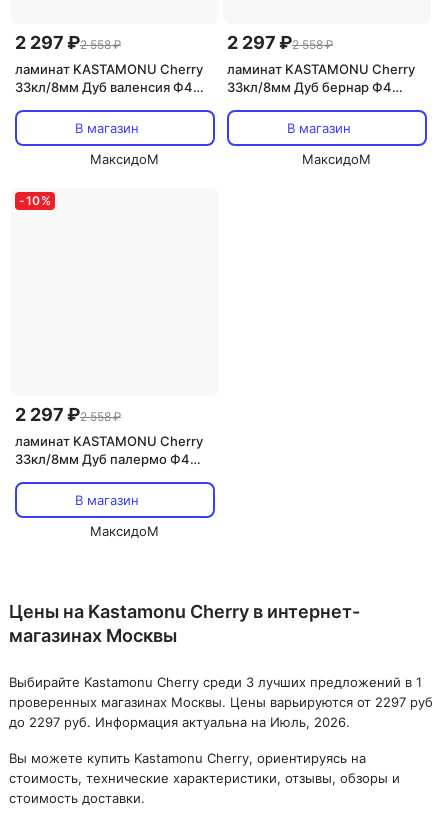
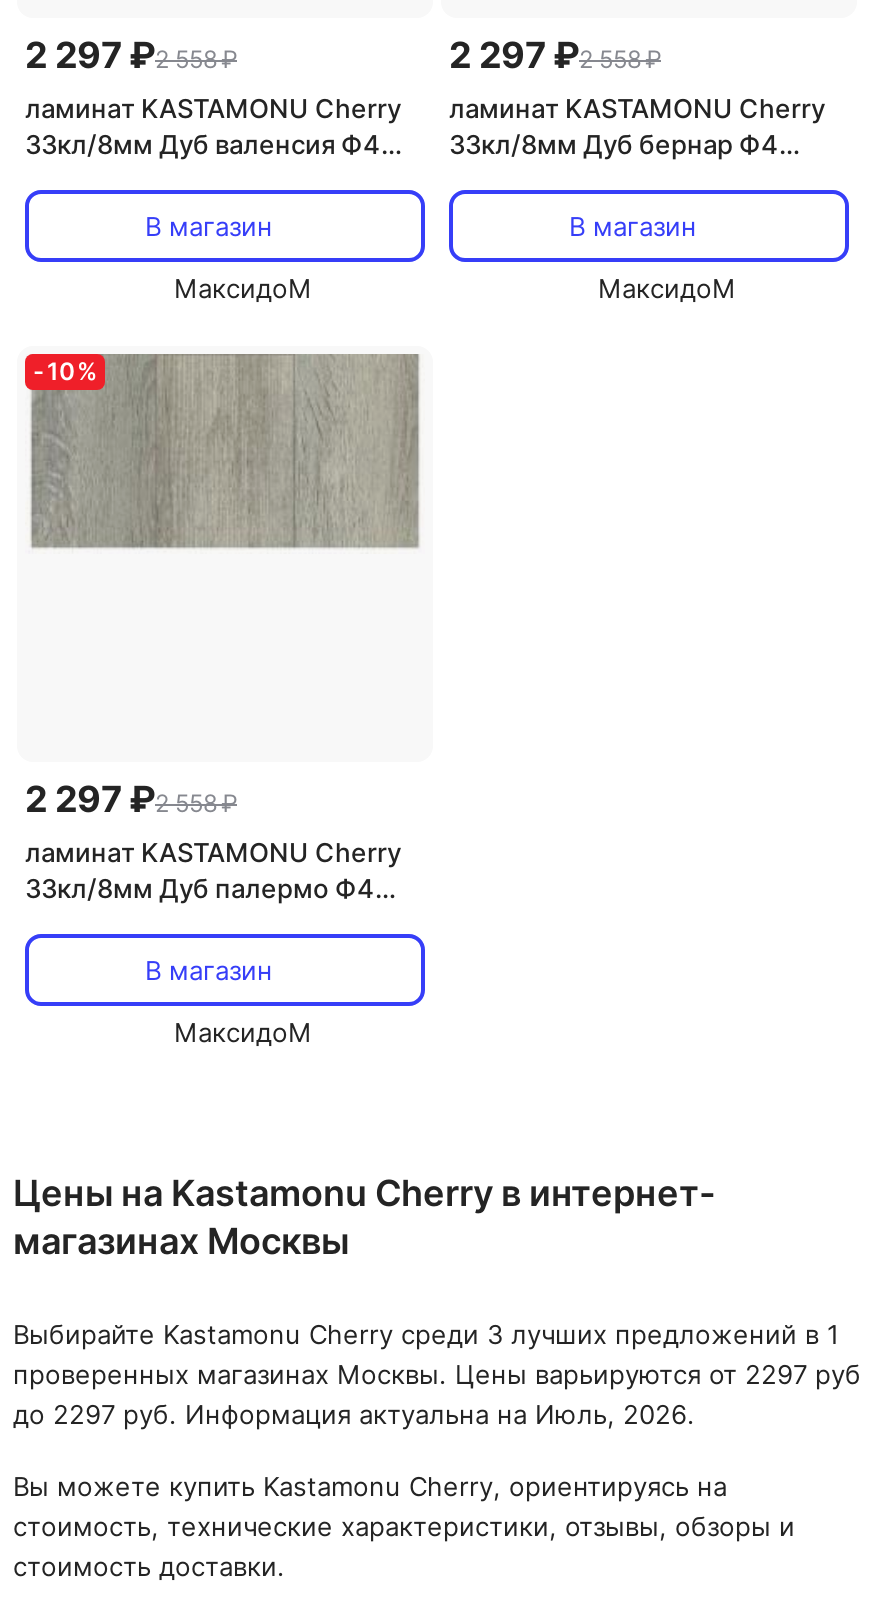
none -> [29,352,421,550] [image]

